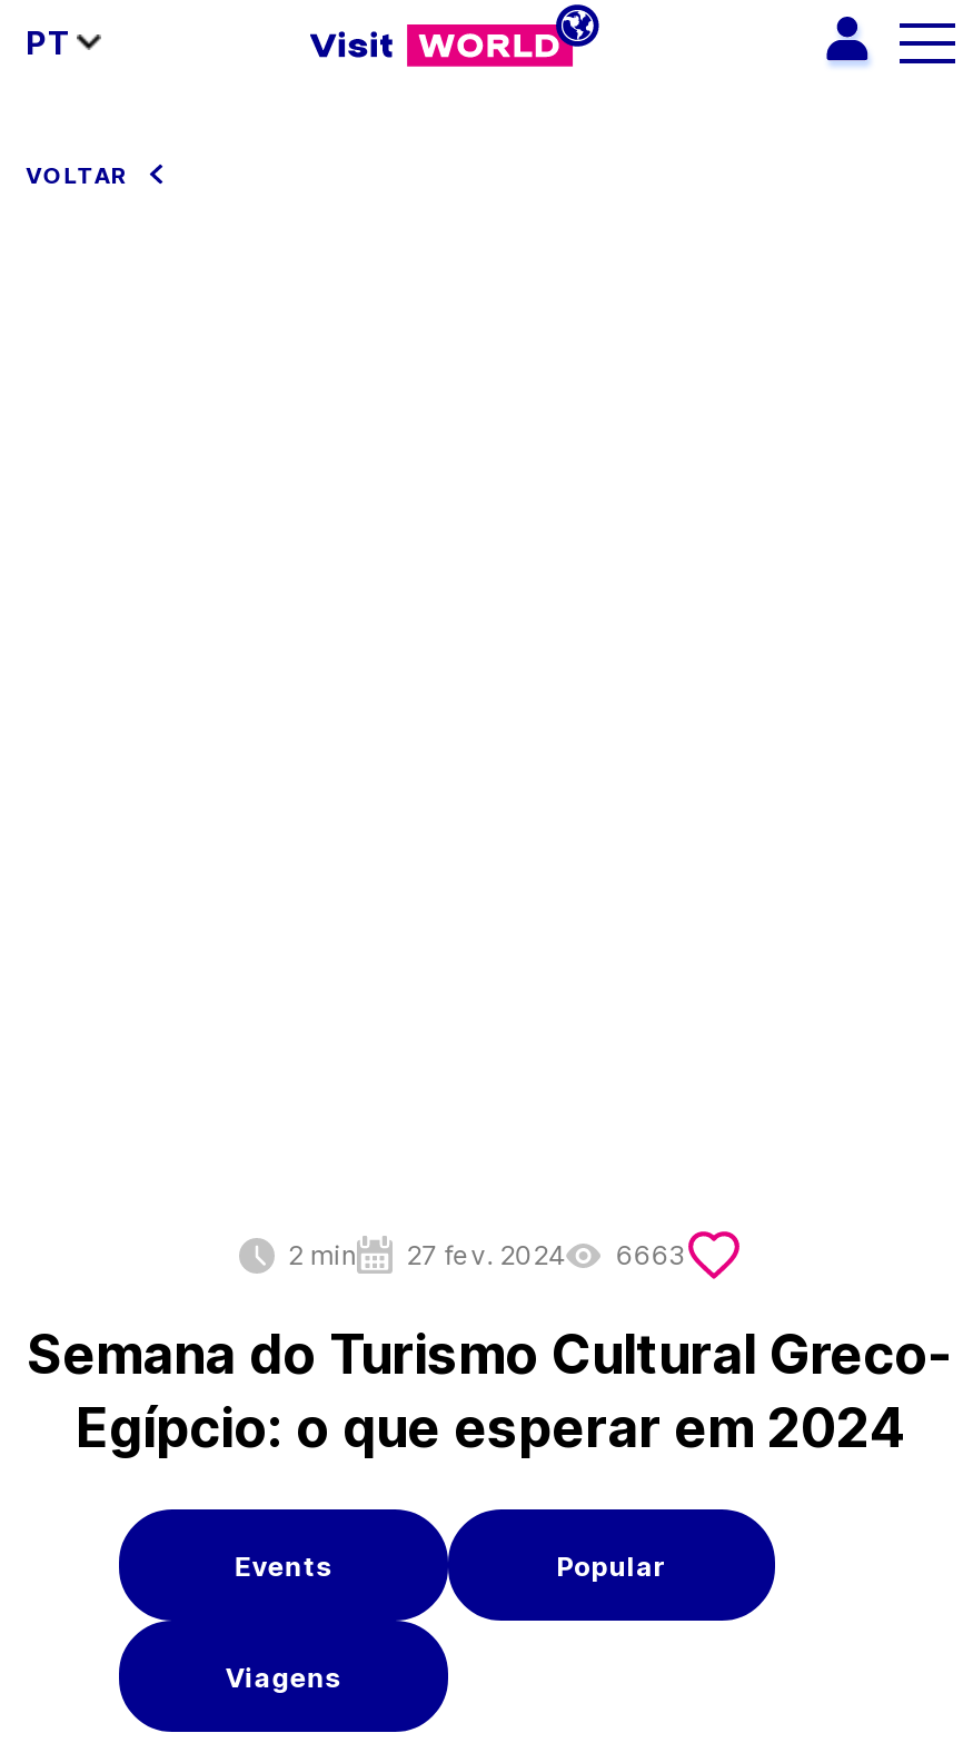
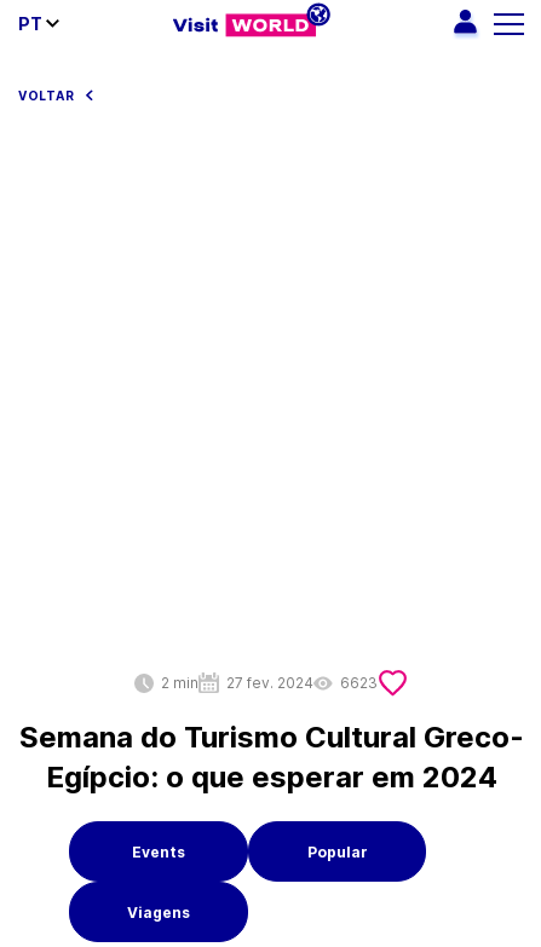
[288,1237,686,1270] 2 min 27 fev. 2024 6663 -> [161,673,377,691] 2 min 27 fev. 2024 6623

